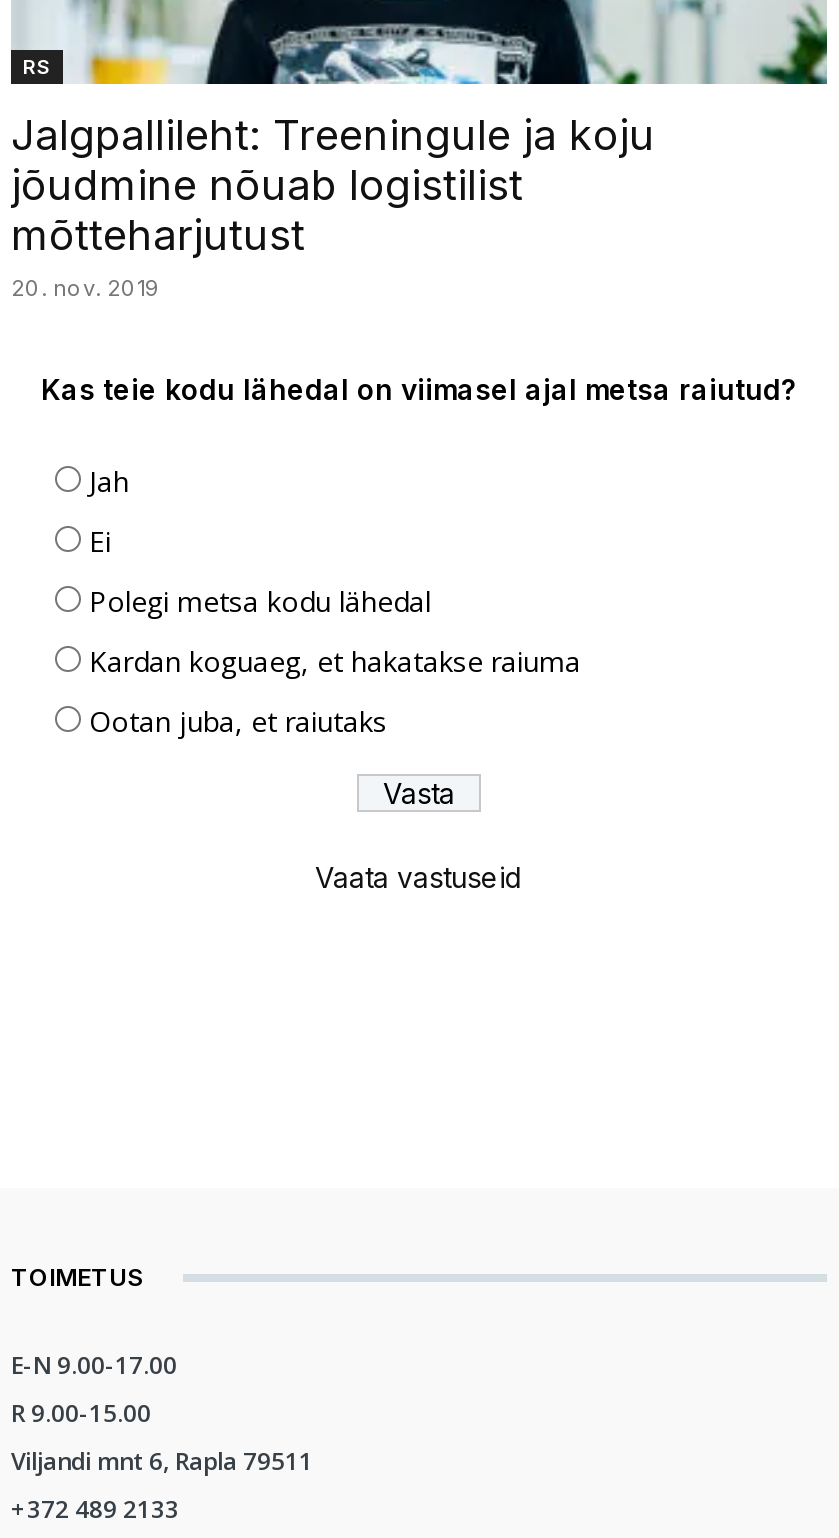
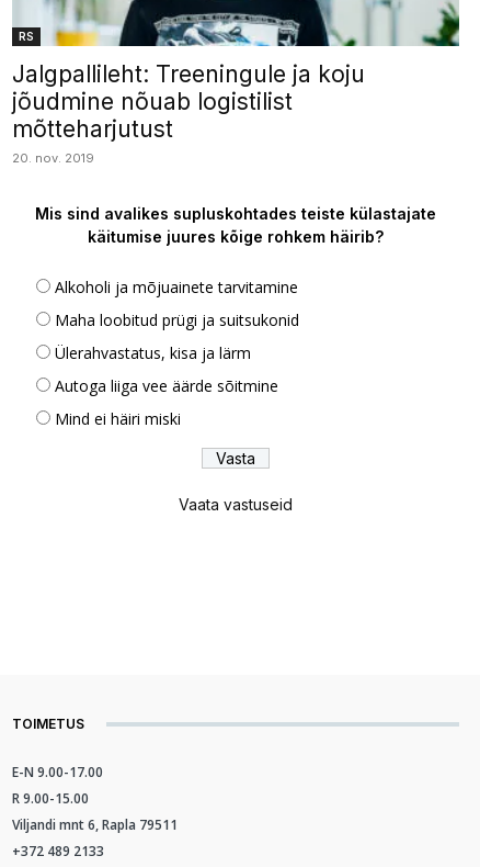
[41,373,797,407] Kas teie kodu lähedal on viimasel ajal metsa raiutud? -> [35,205,436,246] Mis sind avalikes supluskohtades teiste külastajate | käitumise juures kõige rohkem häirib?
[89,463,129,501] Jah -> [55,277,298,298] Alkoholi ja mõjuainete tarvitamine
[89,523,111,561] Ei -> [55,310,299,331] Maha loobitud prügi ja suitsukonid
[89,583,431,621] Polegi metsa kodu lähedal -> [55,343,251,364] Ülerahvastatus, kisa ja lärm
[89,643,581,681] Kardan koguaeg, et hakatakse raiuma -> [55,376,278,397] Autoga liiga vee äärde sõitmine
[89,703,387,741] Ootan juba, et raiutaks -> [55,409,181,430] Mind ei häiri miski

